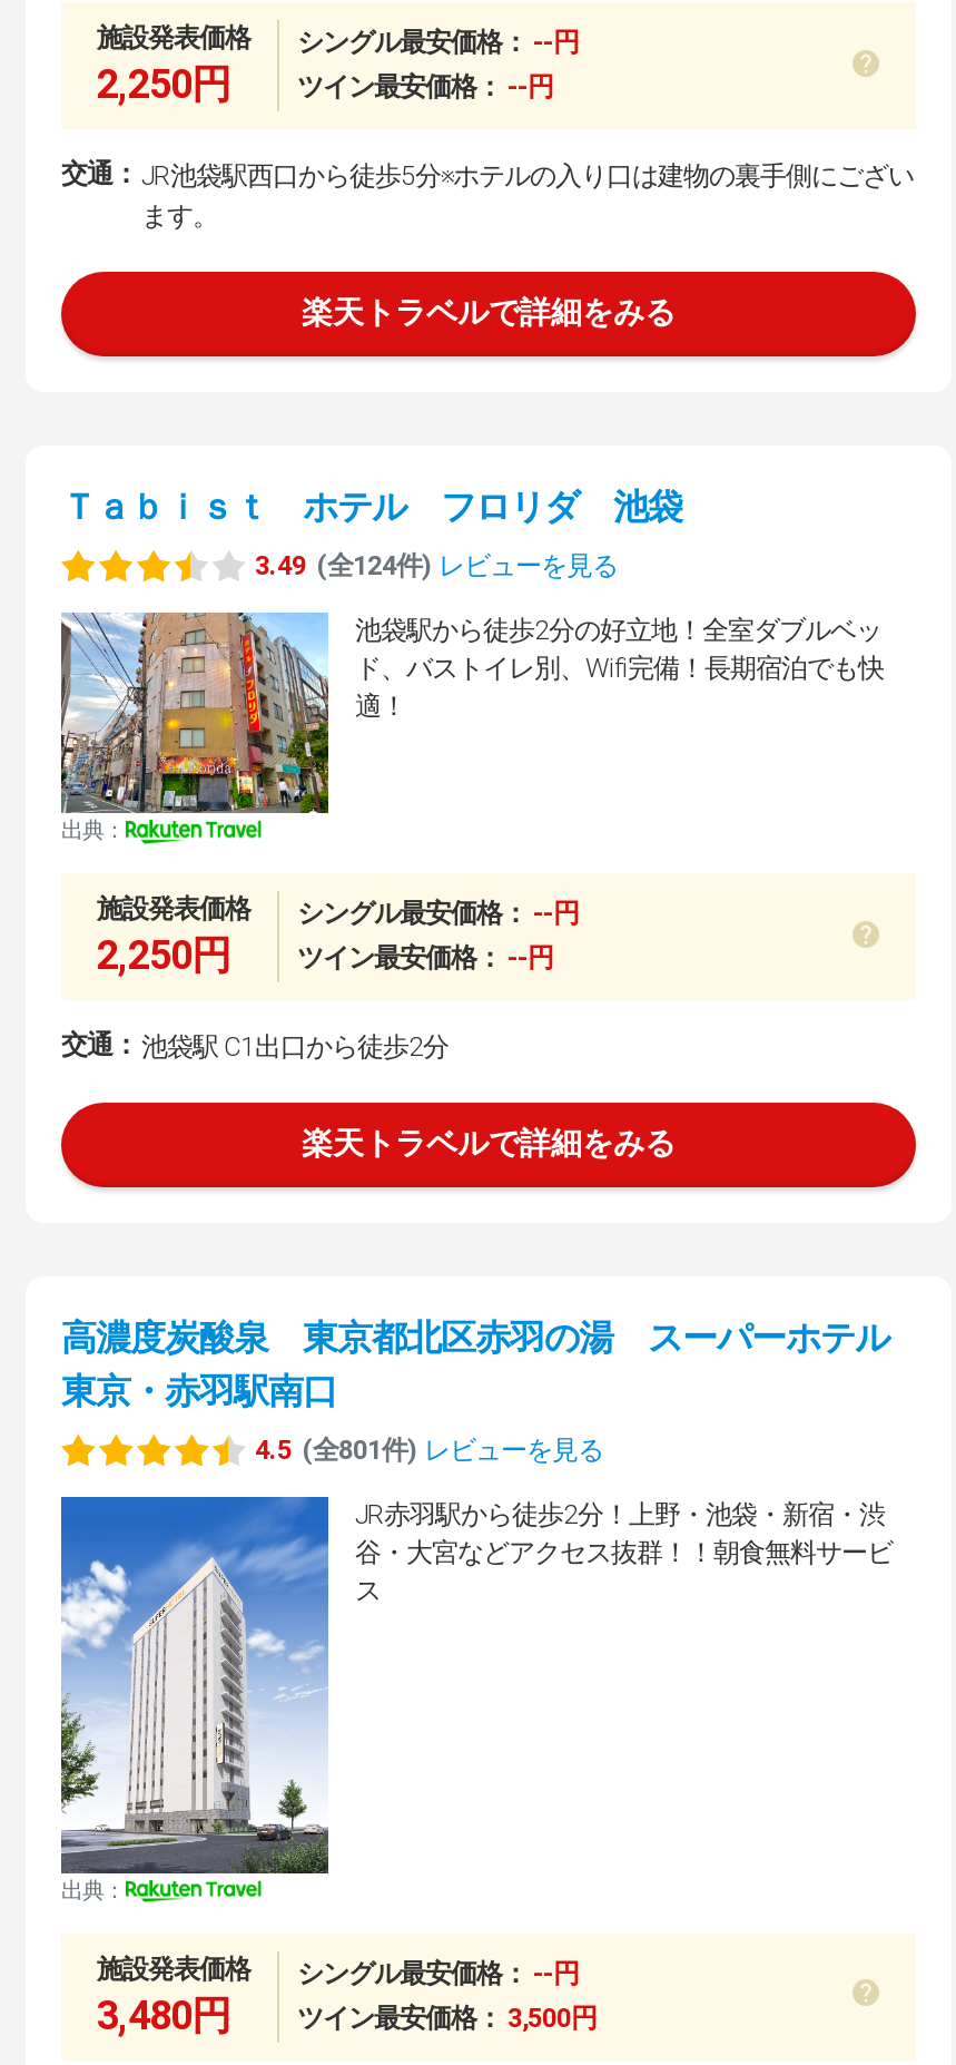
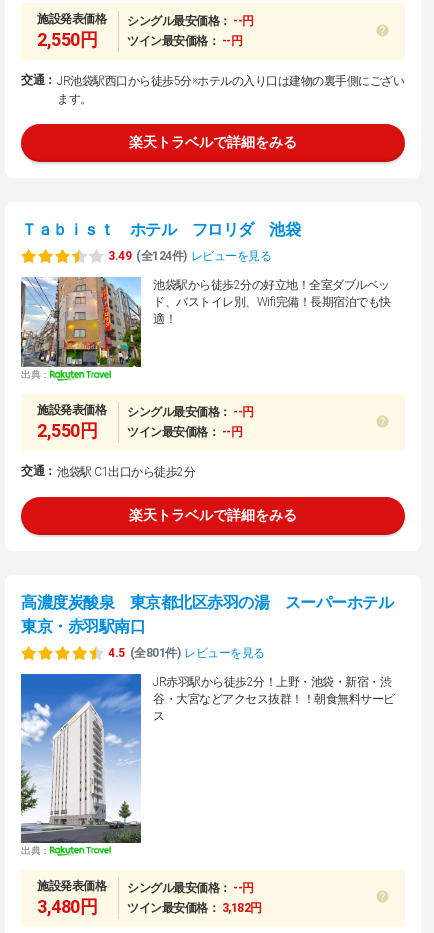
[97,61,230,108] 2,250円 -> [37,29,97,50] 2,550円
[97,932,230,979] 2,250円 -> [37,420,97,441] 2,550円
[297,2002,597,2034] ツイン最安価格：3,500円 -> [127,901,261,915] ツイン最安価格：3,182円

